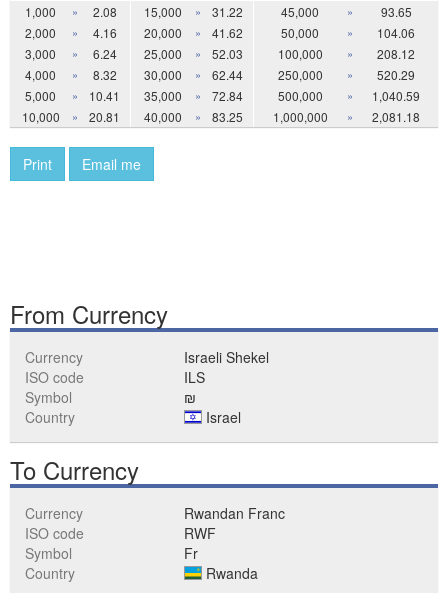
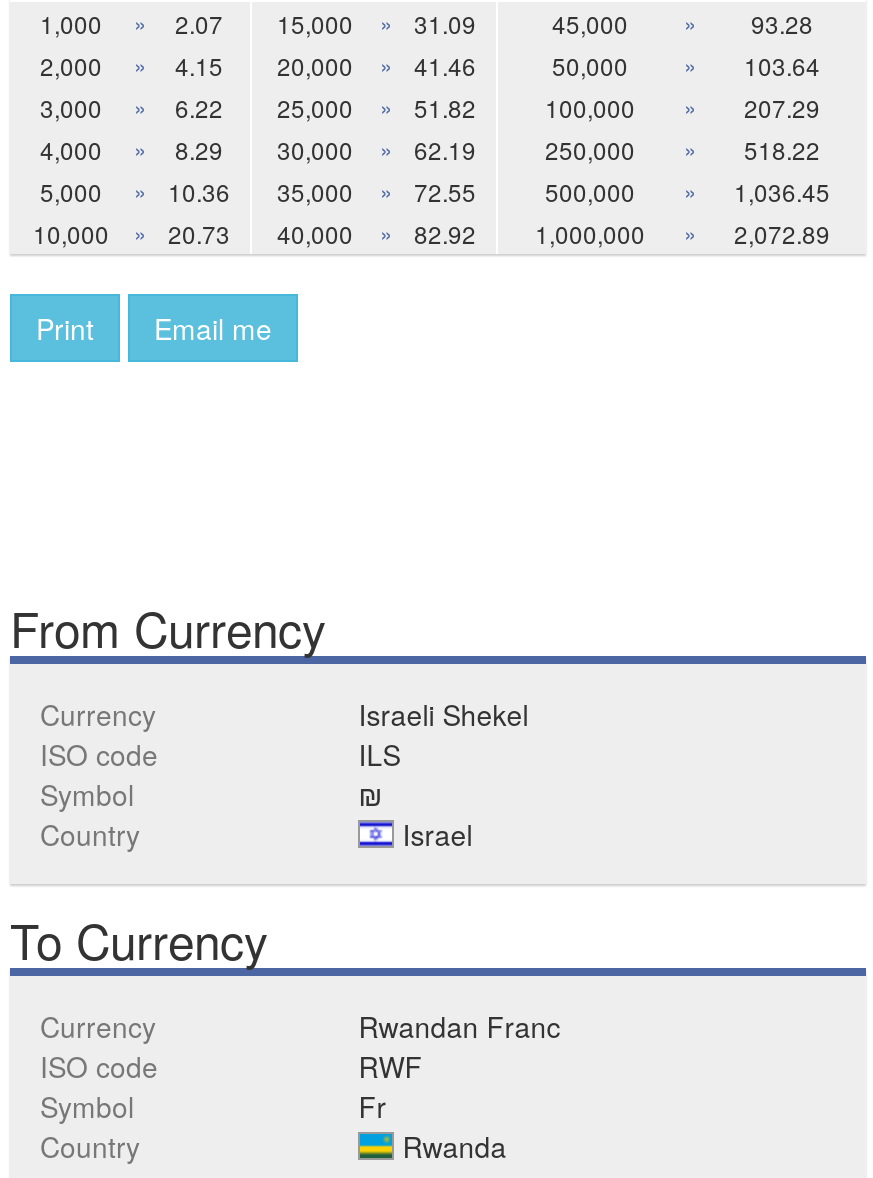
[92,3,116,20] 2.08 -> [175,6,223,40] 2.07
[212,3,243,20] 31.22 -> [414,6,476,40] 31.09
[380,3,411,20] 93.65 -> [751,6,813,40] 93.28
[92,24,116,41] 4.16 -> [175,48,223,82] 4.15
[212,24,243,41] 41.62 -> [414,48,476,82] 41.46
[377,24,415,41] 104.06 -> [744,48,820,82] 103.64
[92,45,116,62] 6.24 -> [175,90,223,124] 6.22
[212,45,243,62] 52.03 -> [414,90,476,124] 51.82
[377,45,415,62] 208.12 -> [744,90,820,124] 207.29
[92,66,116,83] 8.32 -> [175,132,223,166] 8.29
[212,66,243,83] 62.44 -> [414,132,476,166] 62.19
[377,66,415,83] 520.29 -> [744,132,820,166] 518.22
[89,87,120,104] 10.41 -> [168,174,230,208] 10.36
[212,87,243,104] 72.84 -> [414,174,476,208] 72.55
[372,87,420,104] 1,040.59 -> [734,174,830,208] 1,036.45
[89,108,120,125] 20.81 -> [168,216,230,250] 20.73
[212,108,243,125] 83.25 -> [414,216,476,250] 82.92
[372,108,420,125] 2,081.18 -> [734,216,830,250] 2,072.89

